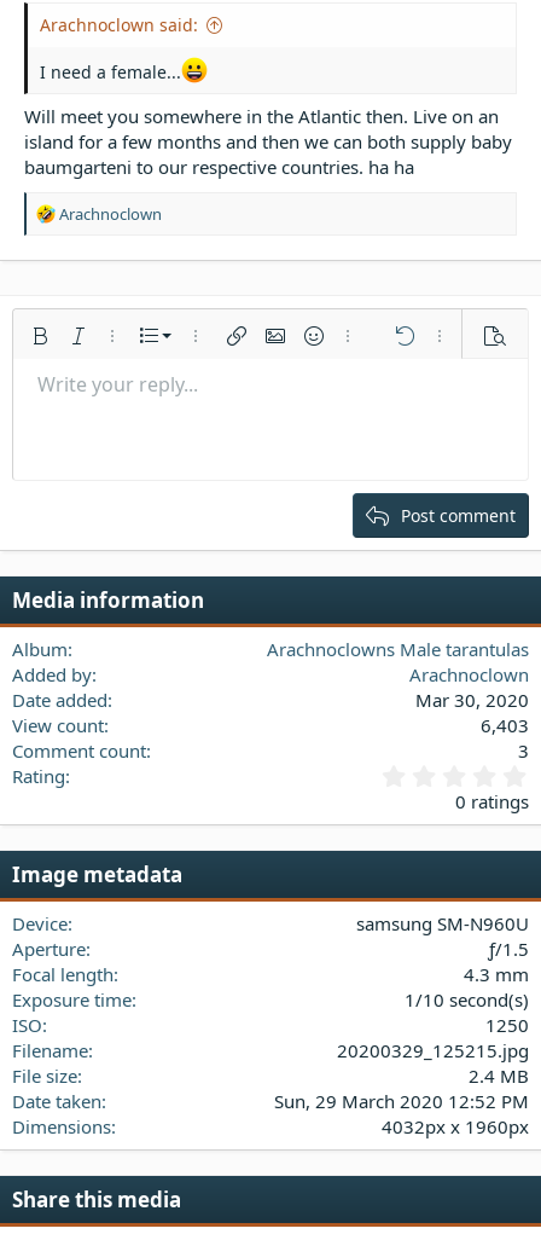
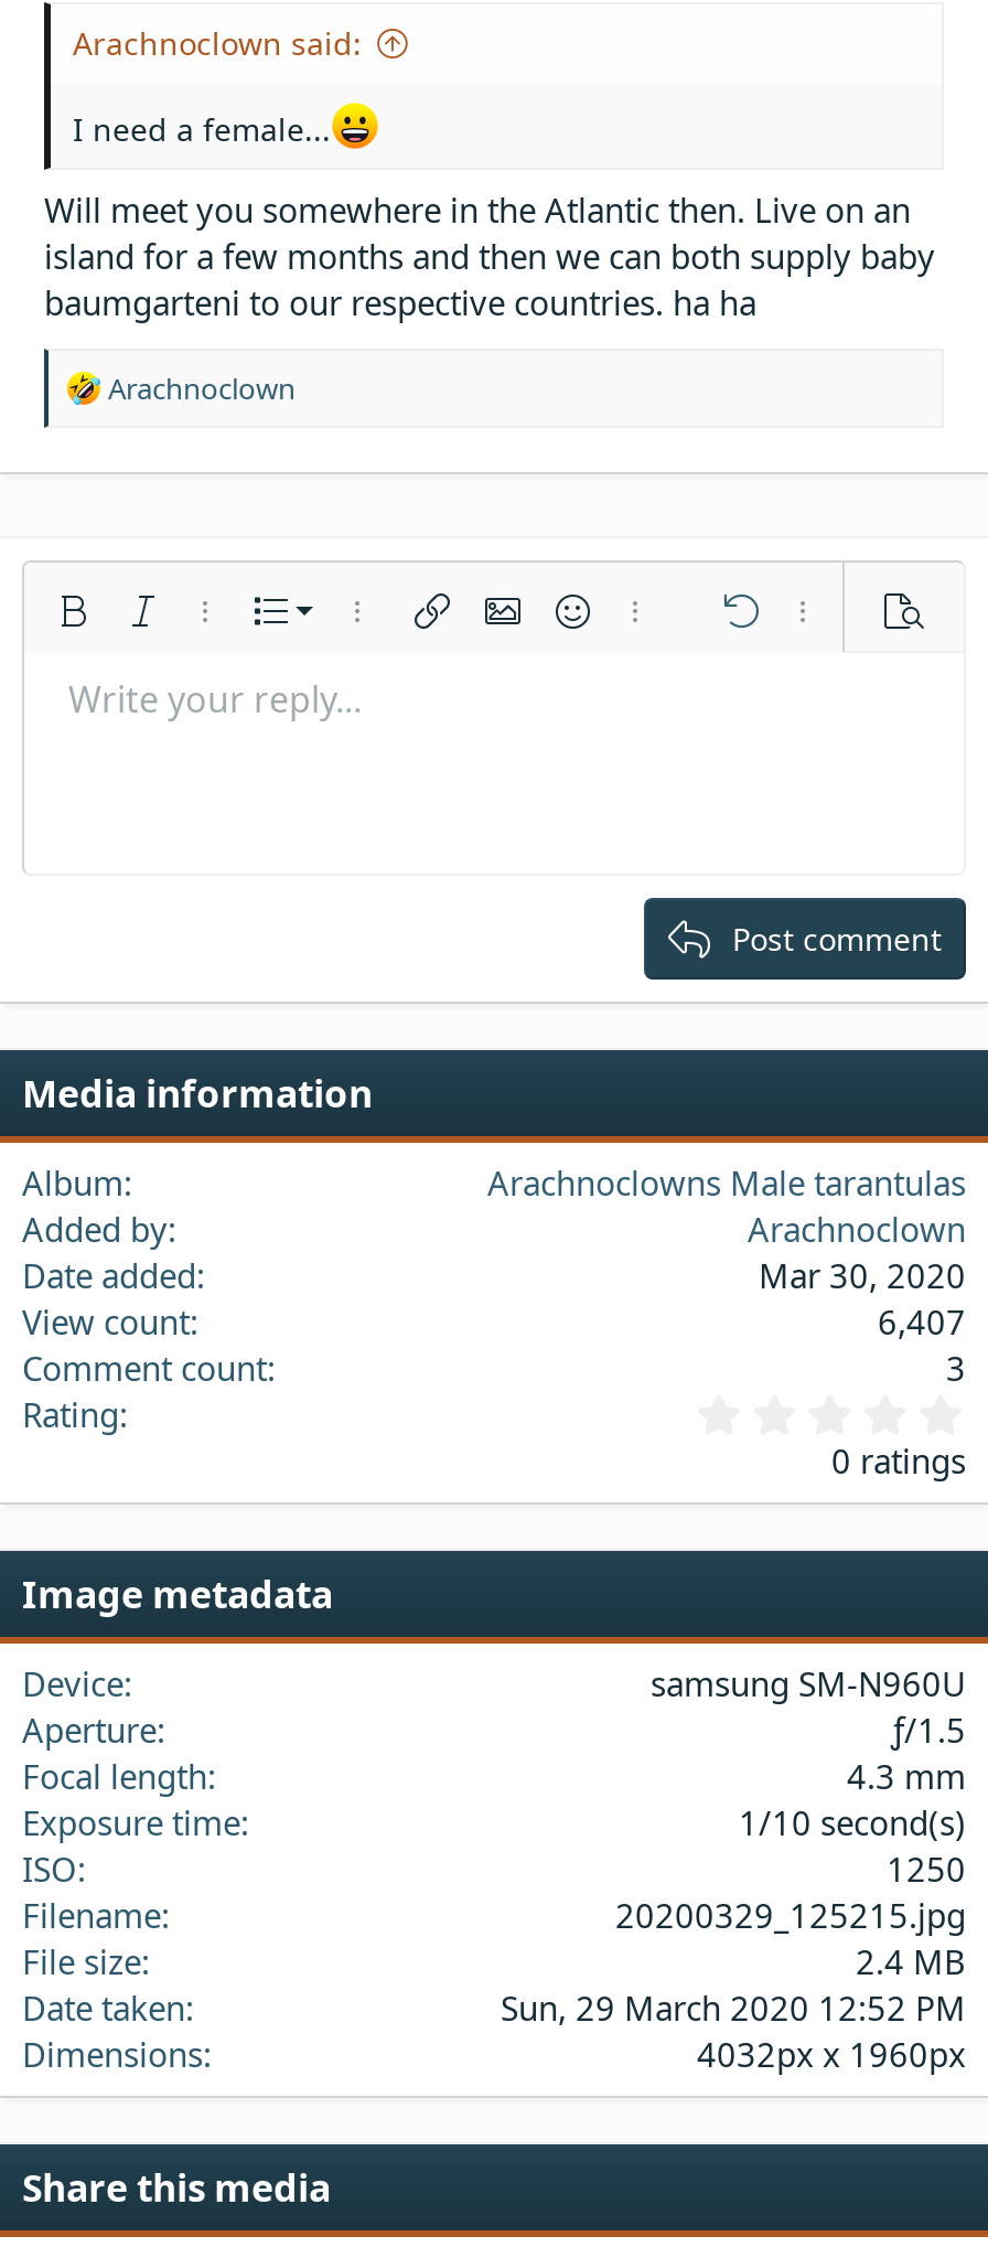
[481,713,529,737] 6,403 -> [878,1299,966,1343] 6,407

